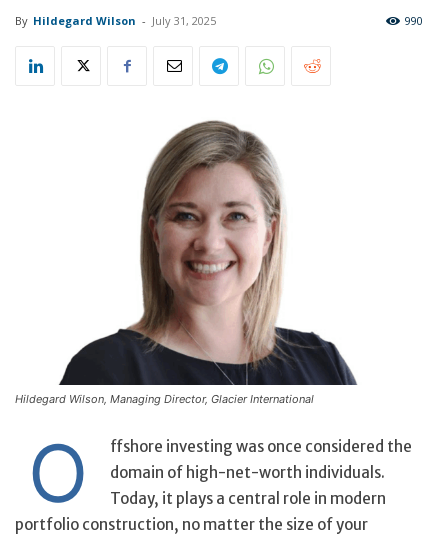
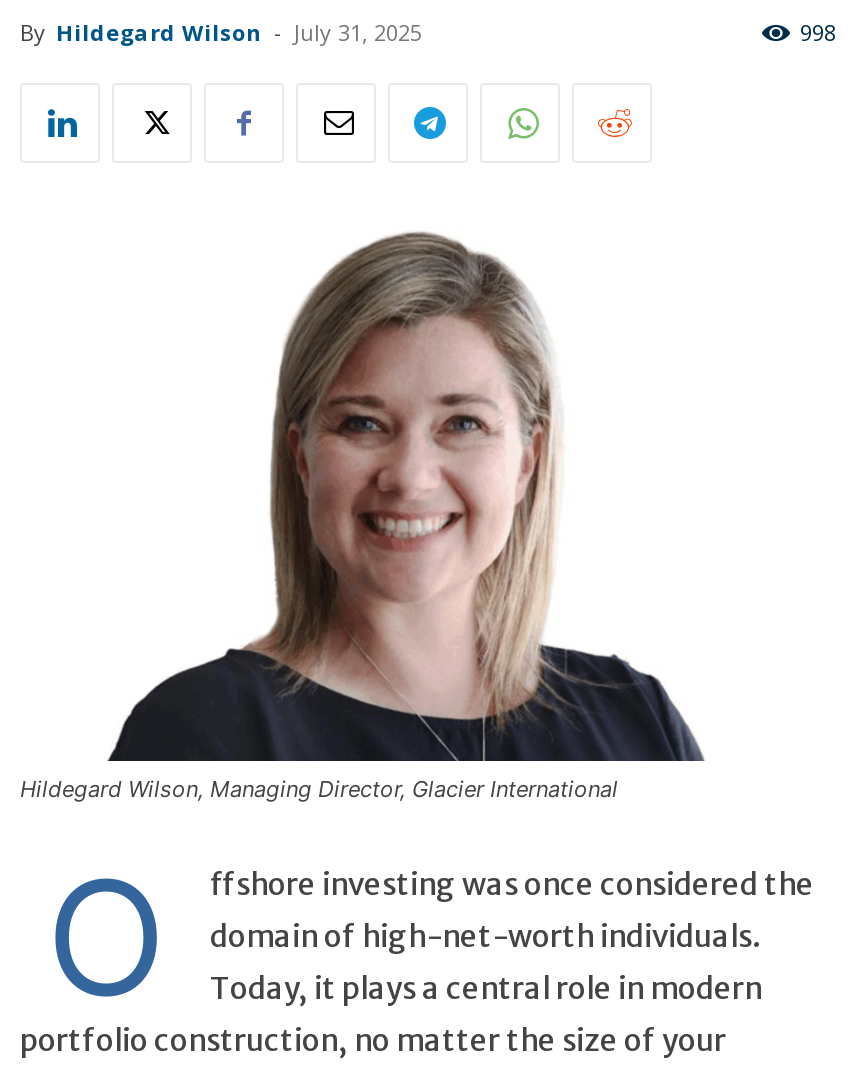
[405,13,423,28] 990 -> [800,17,836,47] 998

